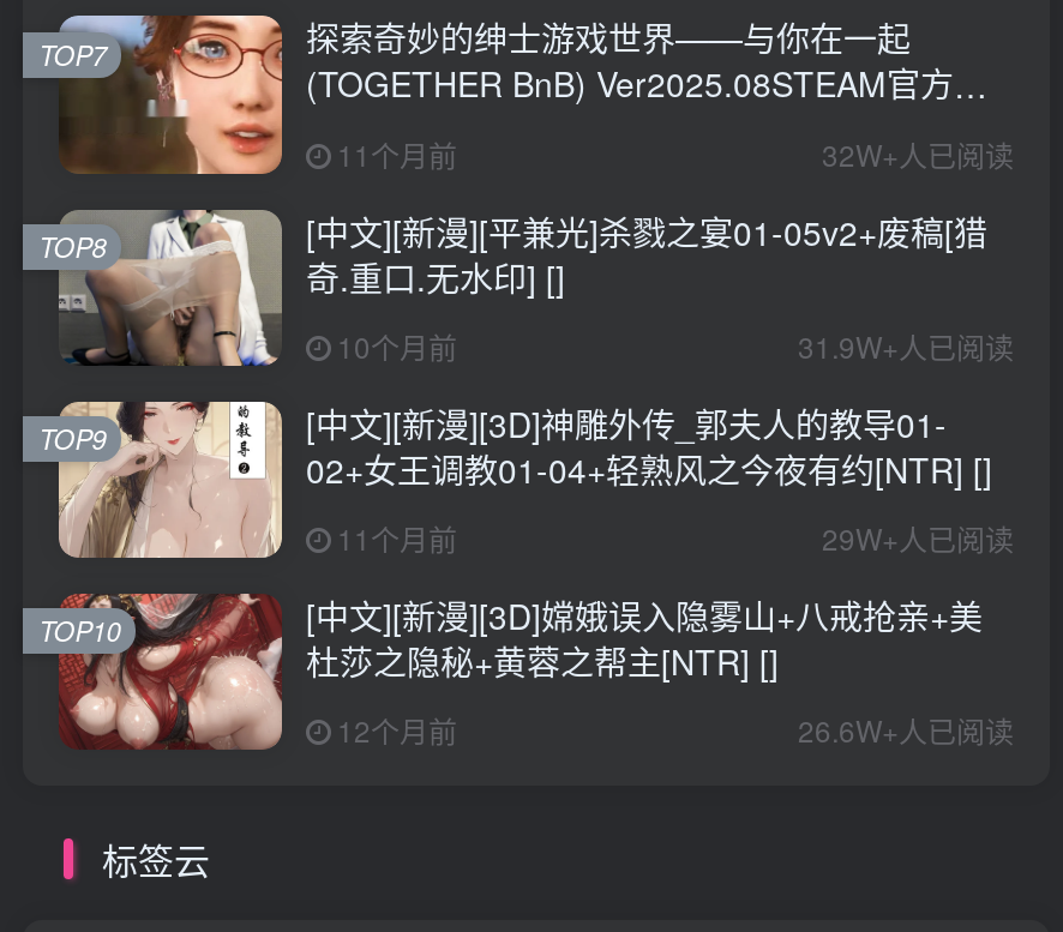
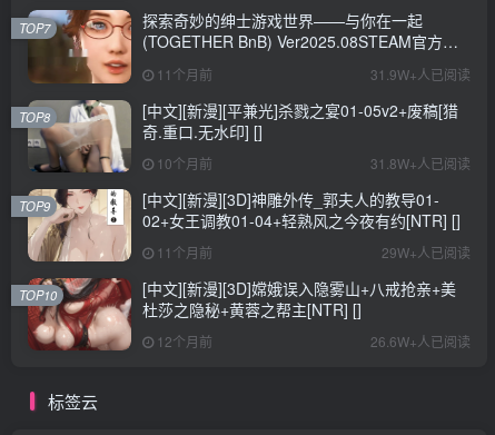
[822,132,1014,173] 32W+人已阅读 -> [370,64,471,83] 31.9W+人已阅读
[798,324,1014,365] 31.9W+人已阅读 -> [370,153,471,172] 31.8W+人已阅读

